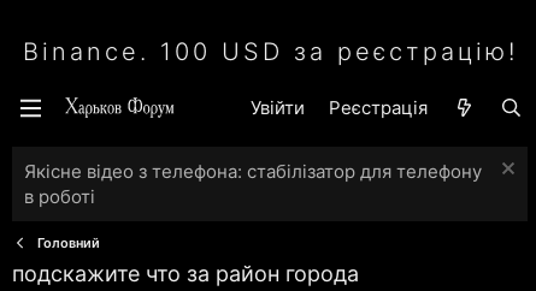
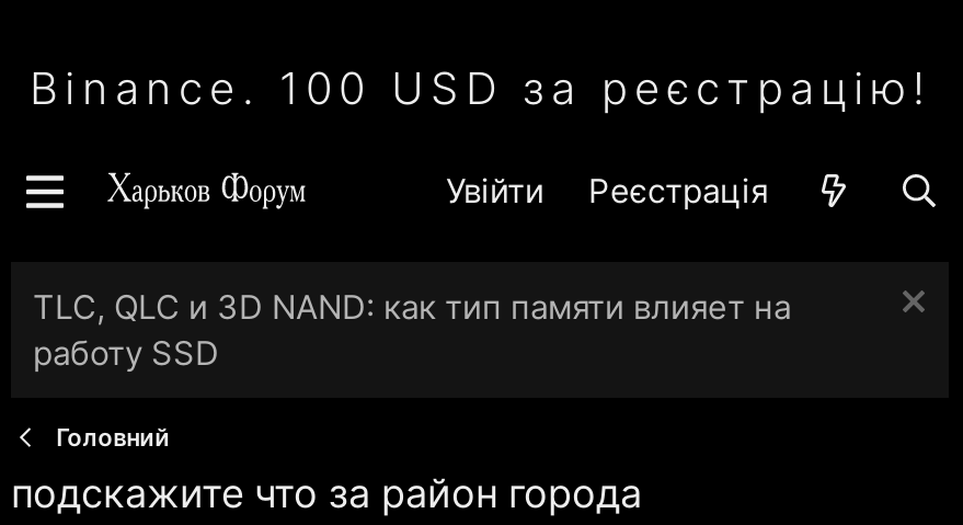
[24,160,482,208] Якісне відео з телефона: стабілізатор для телефону | в роботі -> [33,286,791,374] TLC, QLC и 3D NAND: как тип памяти влияет на | работу SSD

